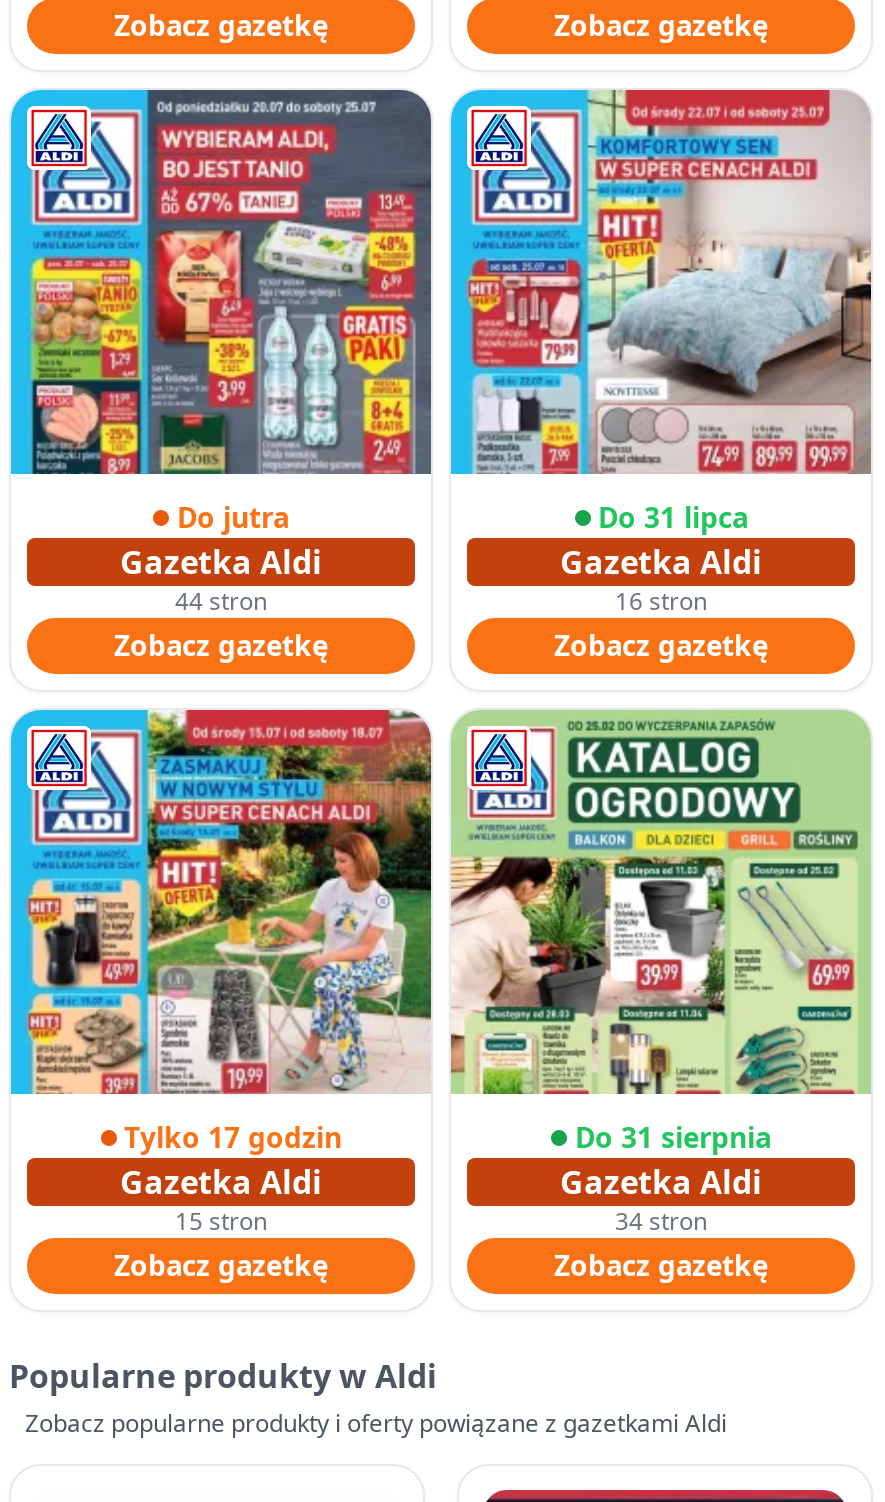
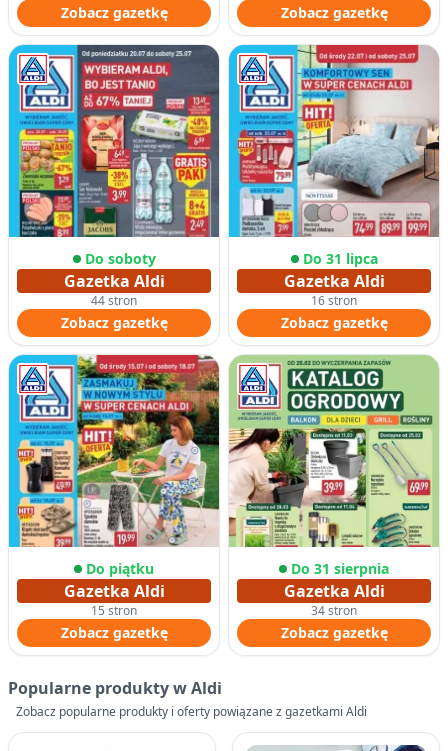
[177,499,289,537] Do jutra -> [84,249,155,268] Do soboty
[124,1119,342,1157] Tylko 17 godzin -> [86,559,154,578] Do piątku

